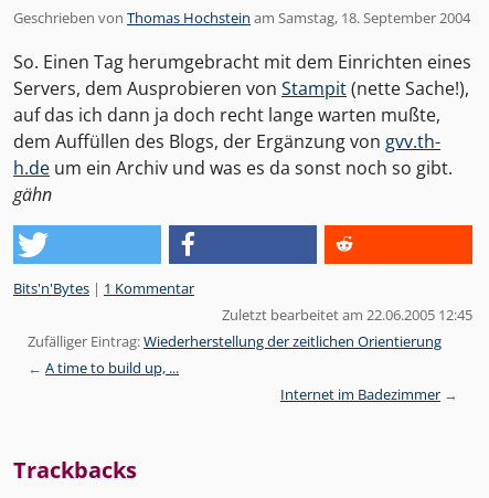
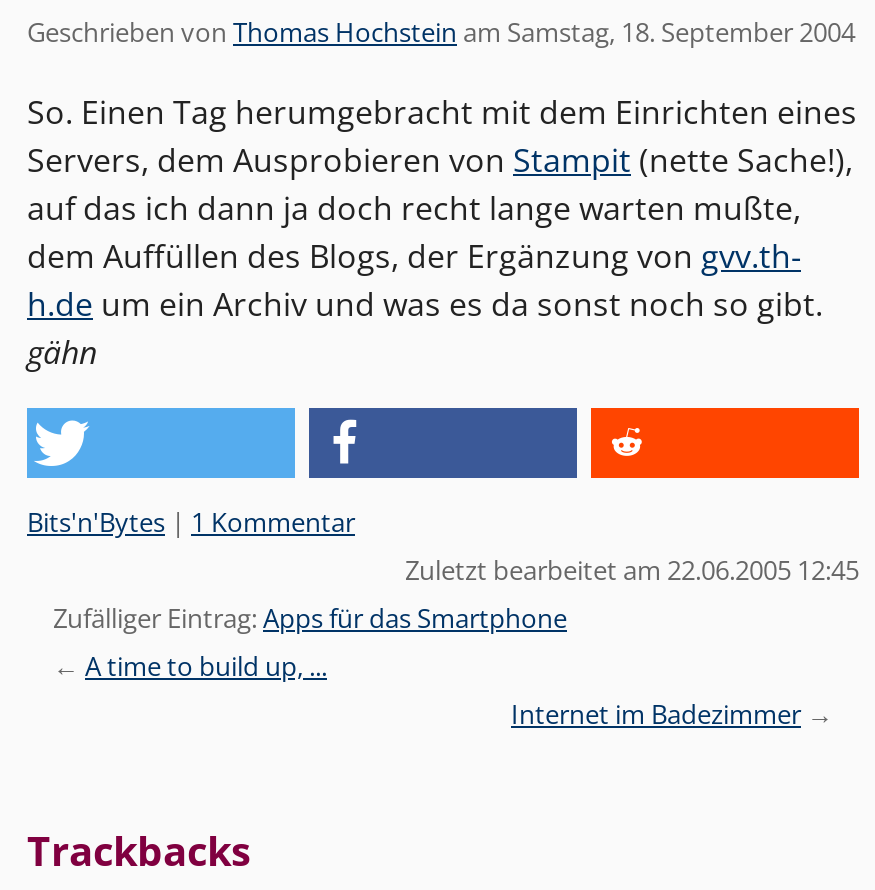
[28,331,442,351] Zufälliger Eintrag: Wiederherstellung der zeitlichen Orientierung -> [53,600,567,636] Zufälliger Eintrag: Apps für das Smartphone

